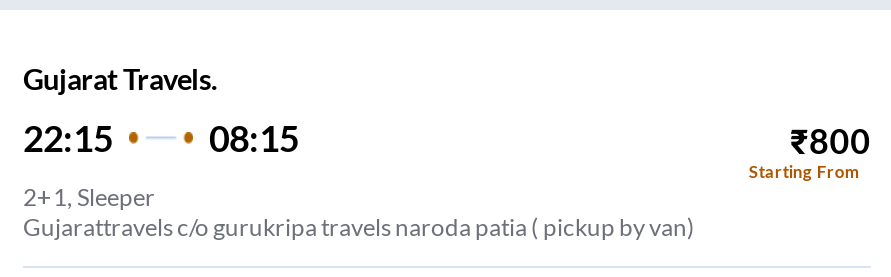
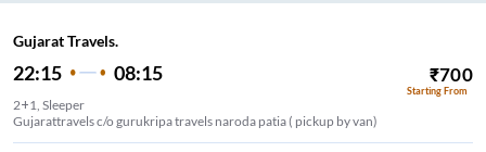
[790,119,871,161] ₹800 -> [429,63,473,85] ₹700

